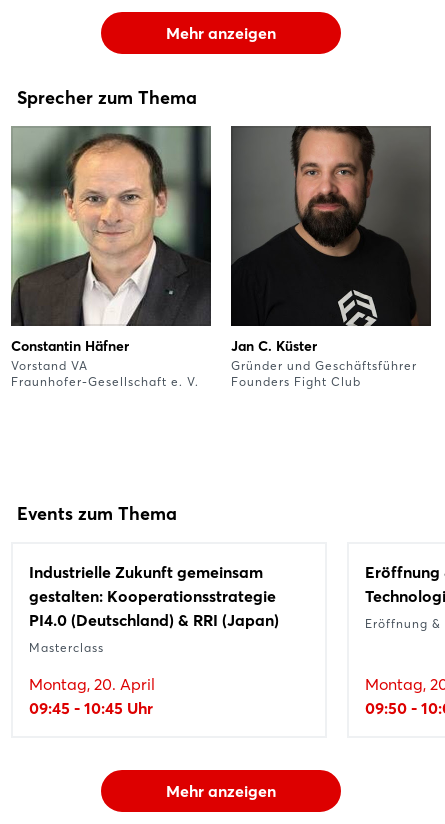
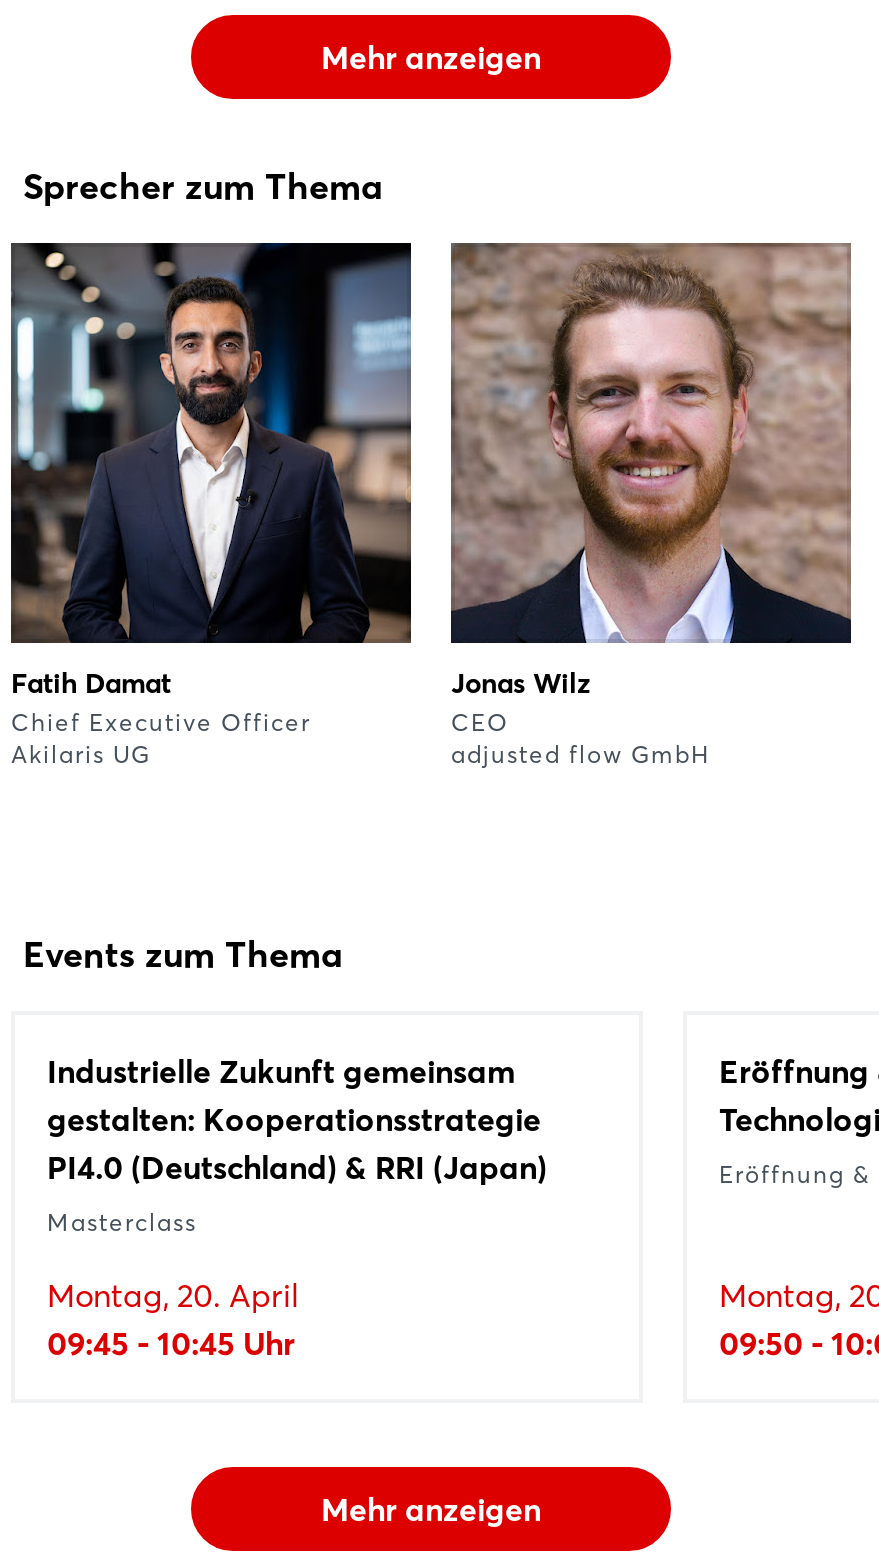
[11,125,211,388] [image] | Constantin Häfner | Vorstand VA | Fraunhofer-Gesellschaft e. V. -> [11,243,413,768] [image] | Fatih Damat | Chief Executive Officer | Akilaris UG
[230,125,432,388] [image] | Jan C. Küster | Gründer und Geschäftsführer | Founders Fight Club -> [449,241,853,768] [image] | Jonas Wilz | CEO | adjusted flow GmbH

